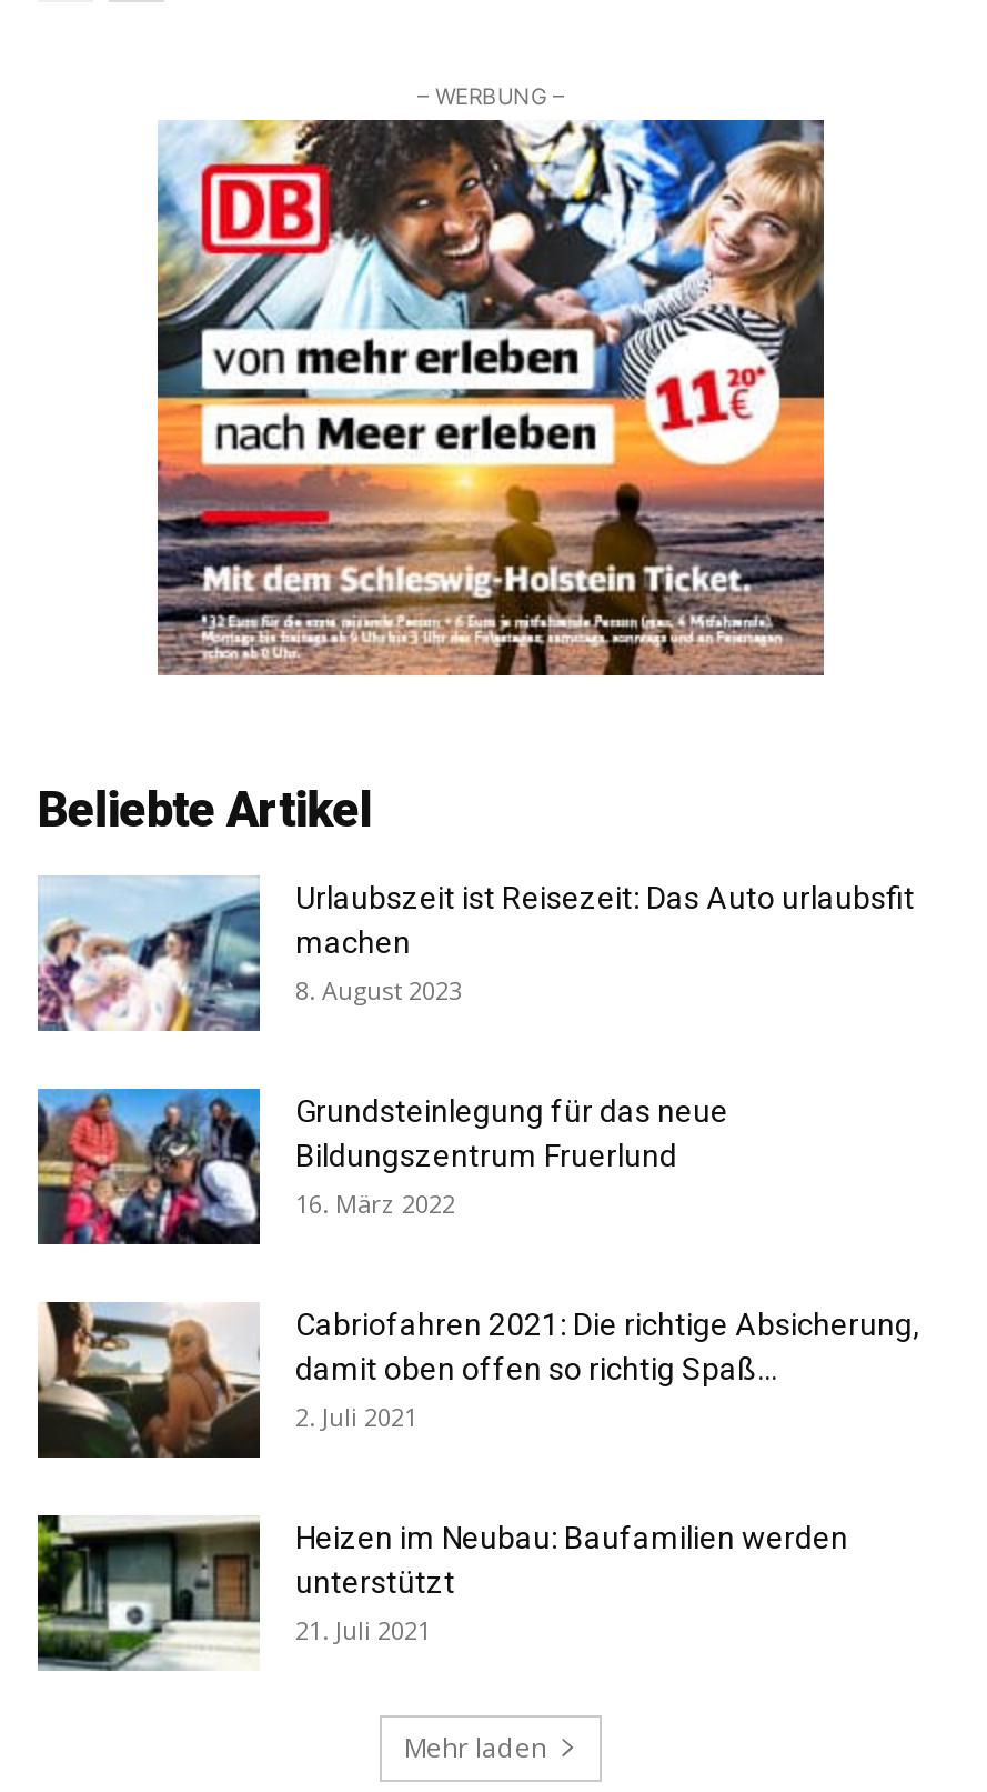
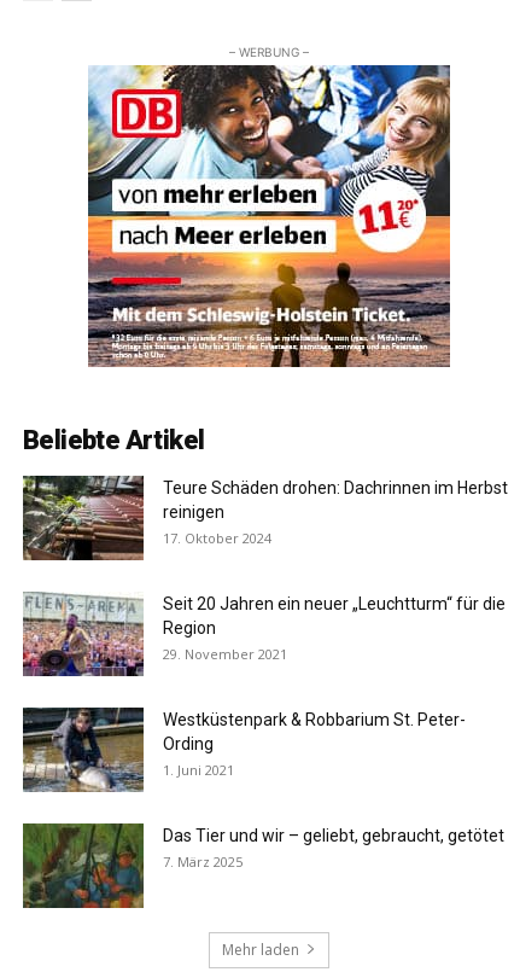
[38,875,915,1033] [image] | Urlaubszeit ist Reisezeit: Das Auto urlaubsfit | machen | 8. August 2023 -> [22,475,508,561] [image] | Teure Schäden drohen: Dachrinnen im Herbst | reinigen | 17. Oktober 2024
[36,1087,728,1247] [image] | Grundsteinlegung für das neue | Bildungszentrum Fruerlund | 16. März 2022 -> [22,592,506,677] [image] | Seit 20 Jahren ein neuer „Leuchtturm“ für die | Region | 29. November 2021
[36,1300,919,1460] [image] | Cabriofahren 2021: Die richtige Absicherung, | damit oben offen so richtig Spaß... | 2. Juli 2021 -> [22,706,466,793] [image] | Westküstenpark & Robbarium St. Peter- | Ording | 1. Juni 2021
[38,1515,848,1671] [image] | Heizen im Neubau: Baufamilien werden | unterstützt | 21. Juli 2021 -> [23,822,504,909] [image] | Das Tier und wir – geliebt, gebraucht, getötet | 7. März 2025

